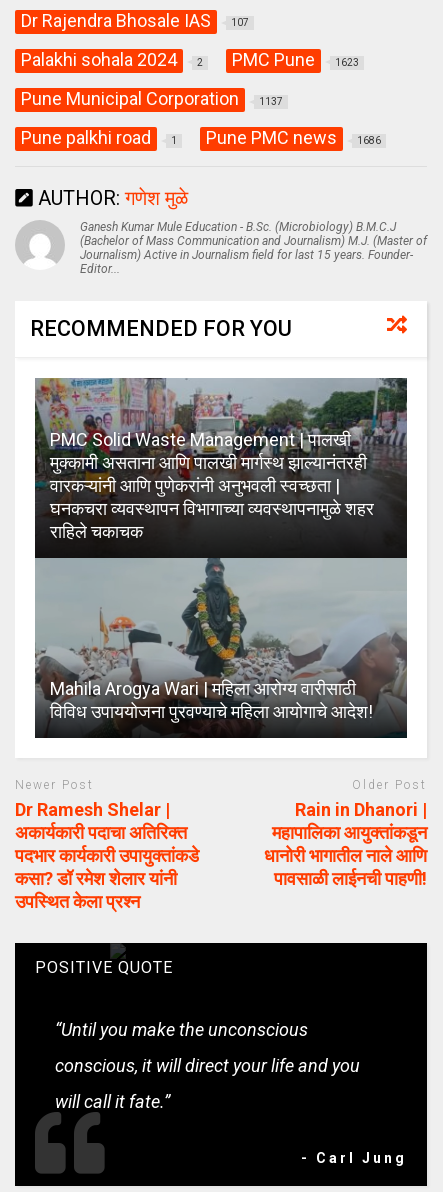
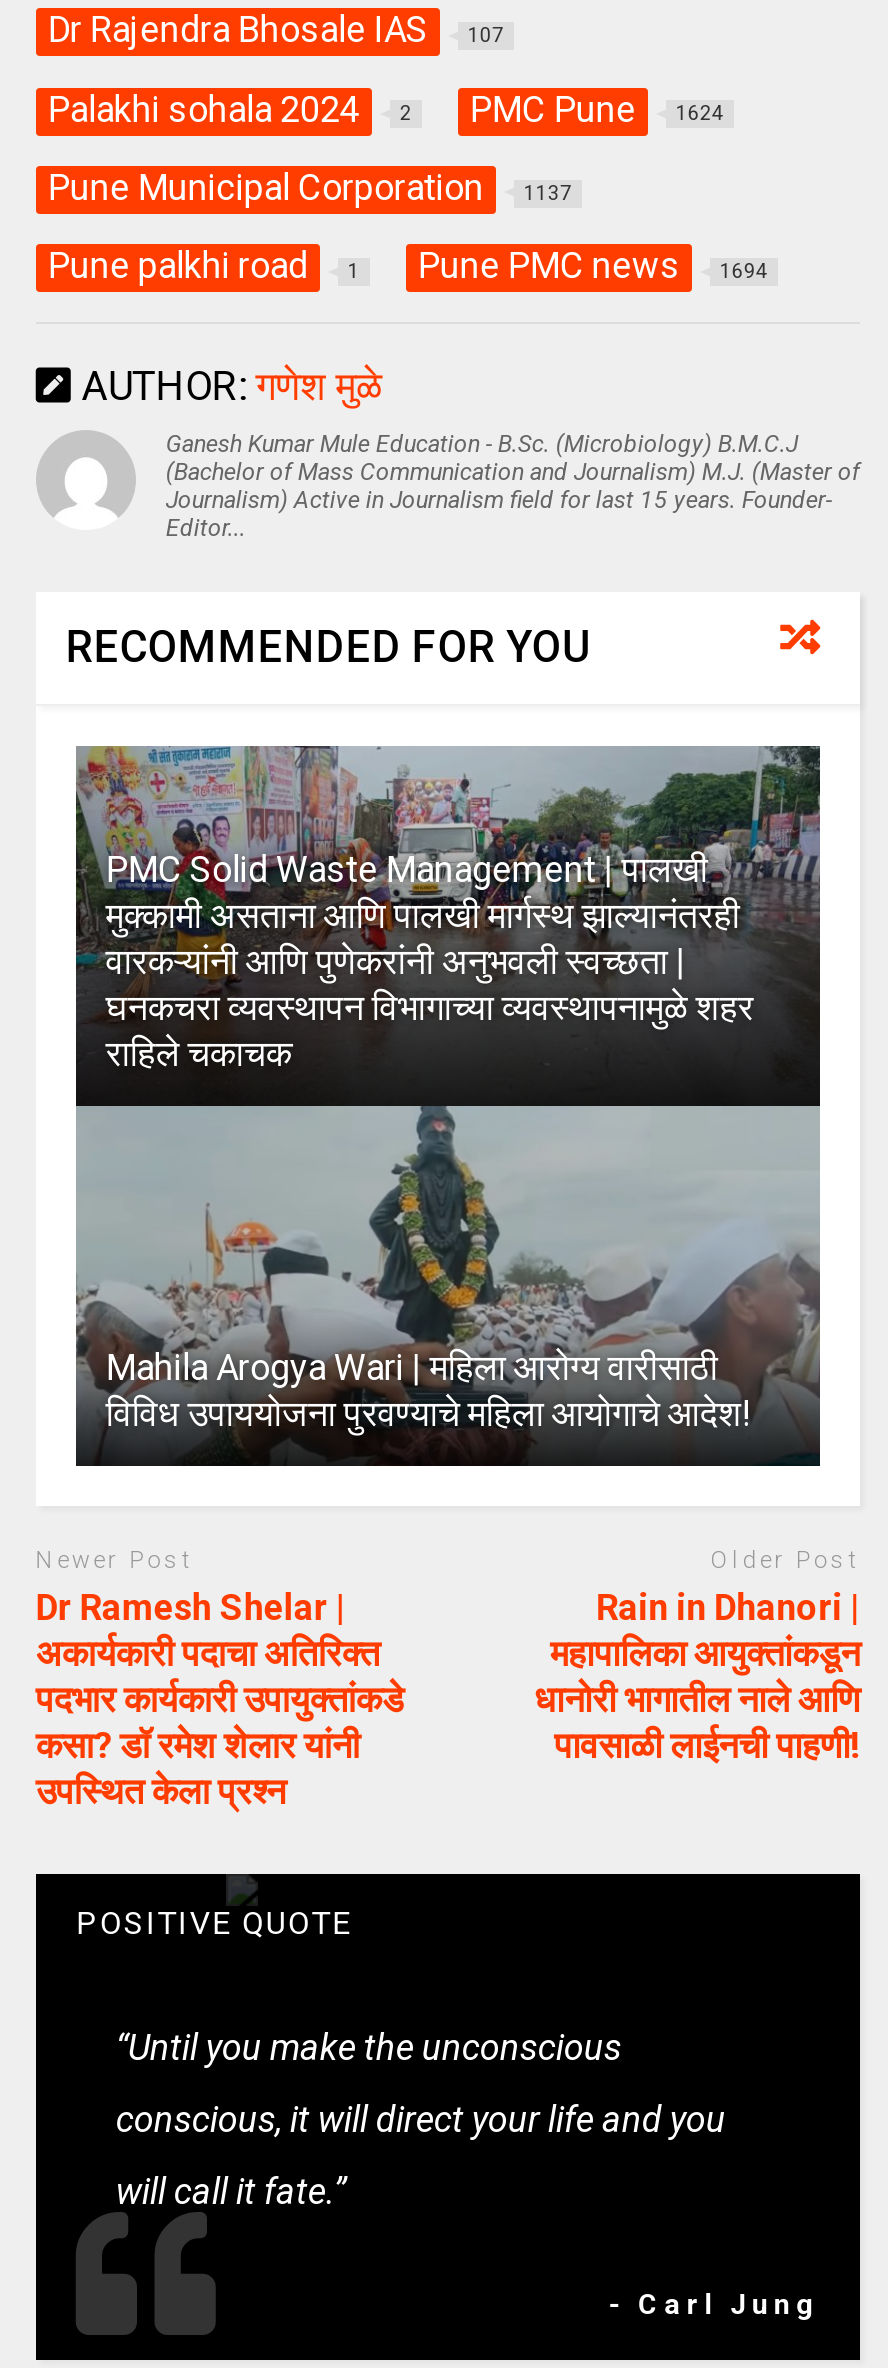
[232,49,359,70] PMC Pune 1623 -> [470,87,724,129] PMC Pune 1624
[206,127,381,148] Pune PMC news 1686 -> [418,244,768,286] Pune PMC news 1694

